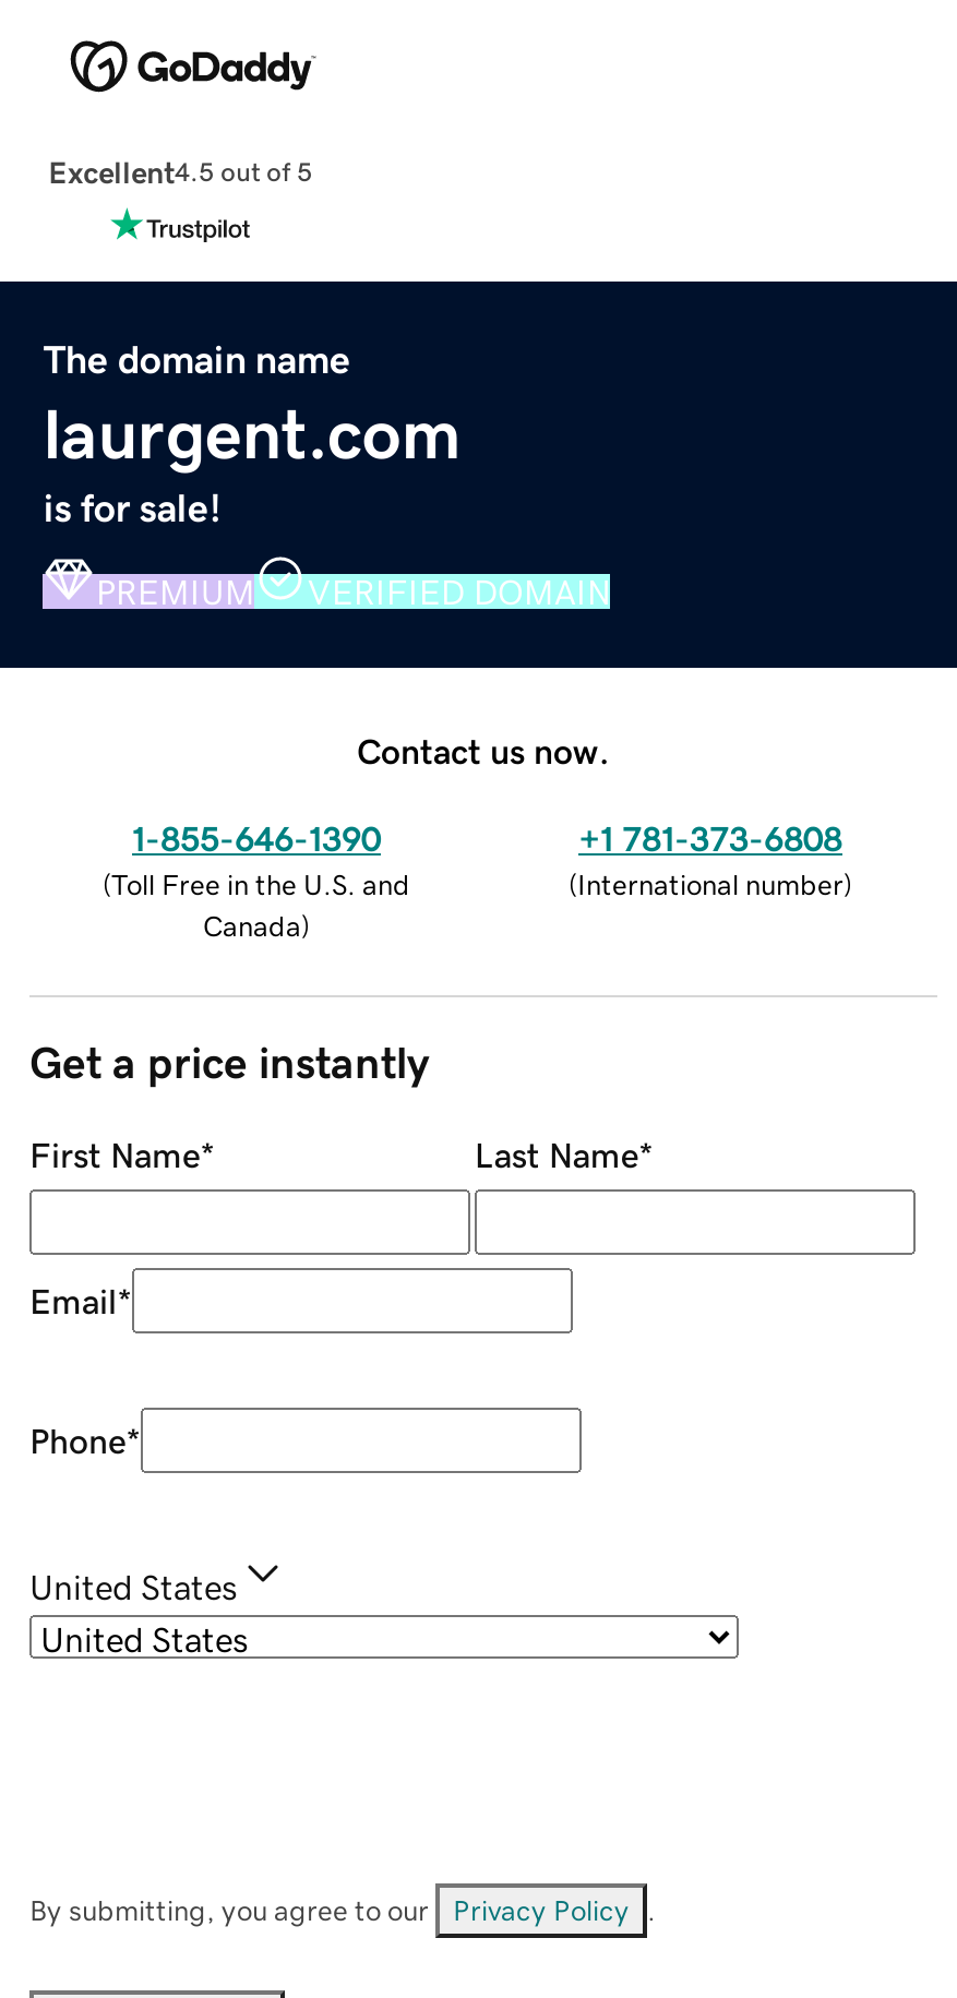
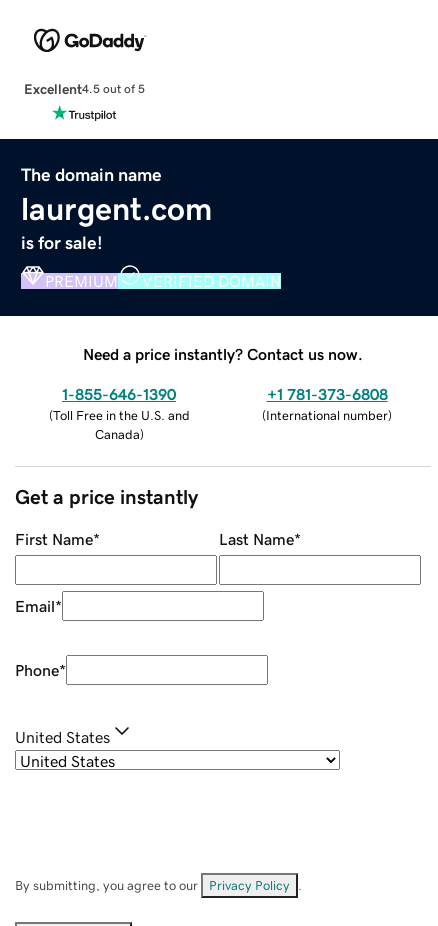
[357,732,610,767] Contact us now. -> [83,346,363,362] Need a price instantly? Contact us now.

